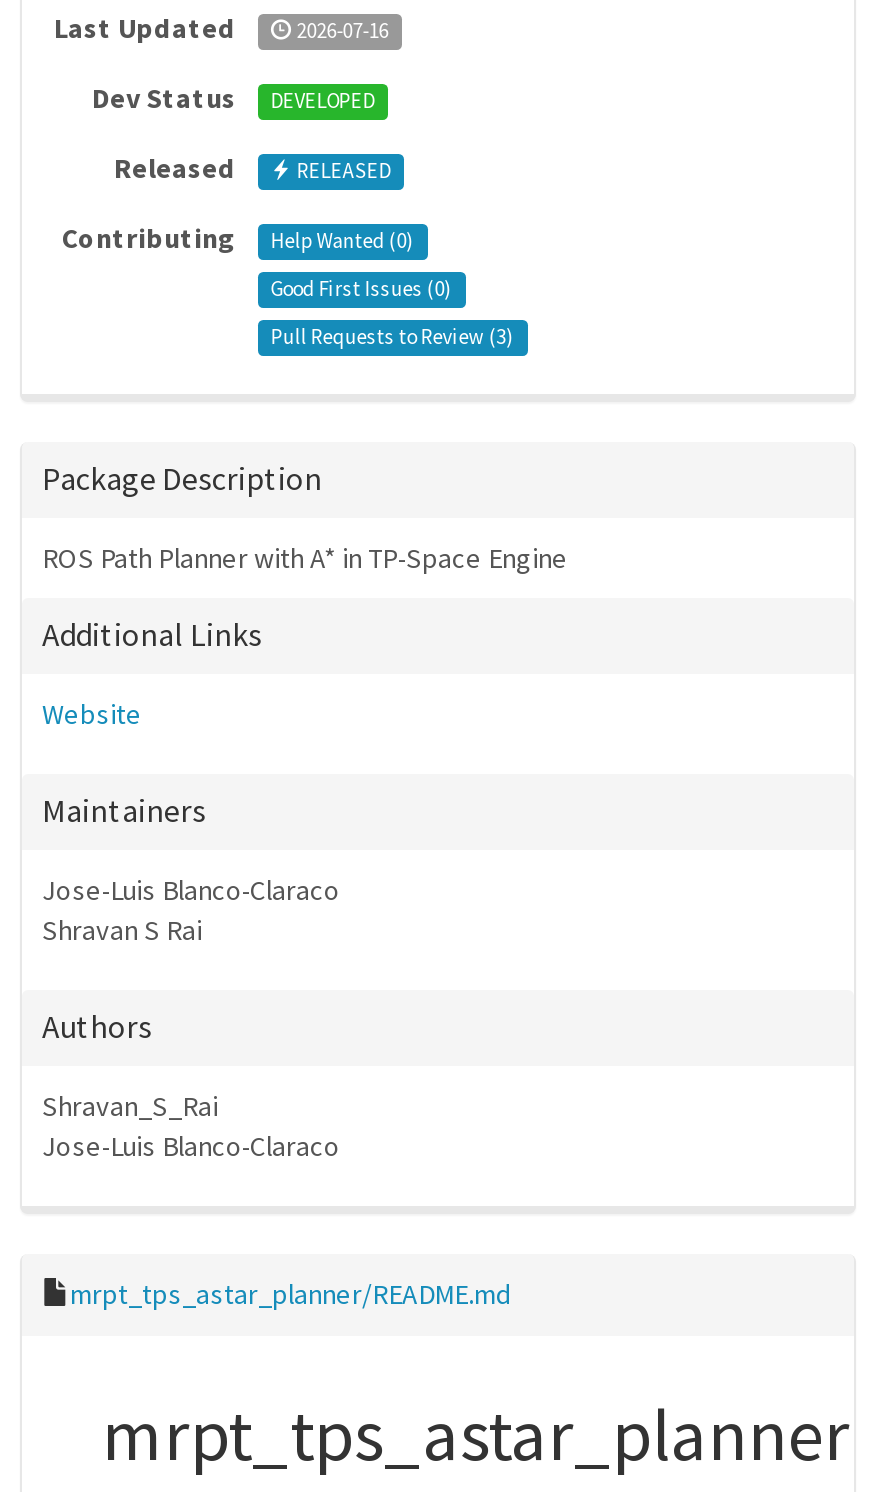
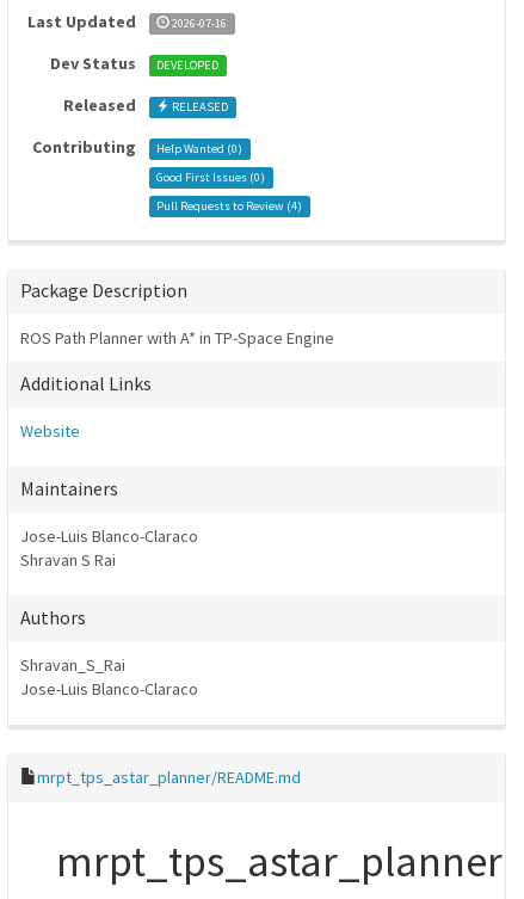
[271,324,515,350] Pull Requests to Review (3) -> [157,198,302,214] Pull Requests to Review (4)

